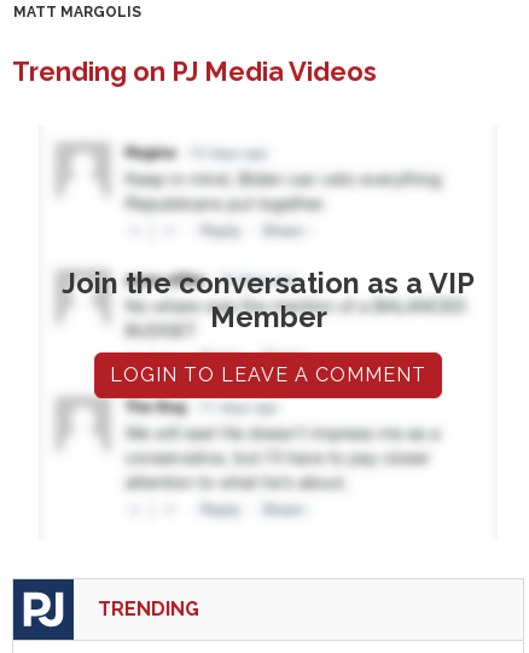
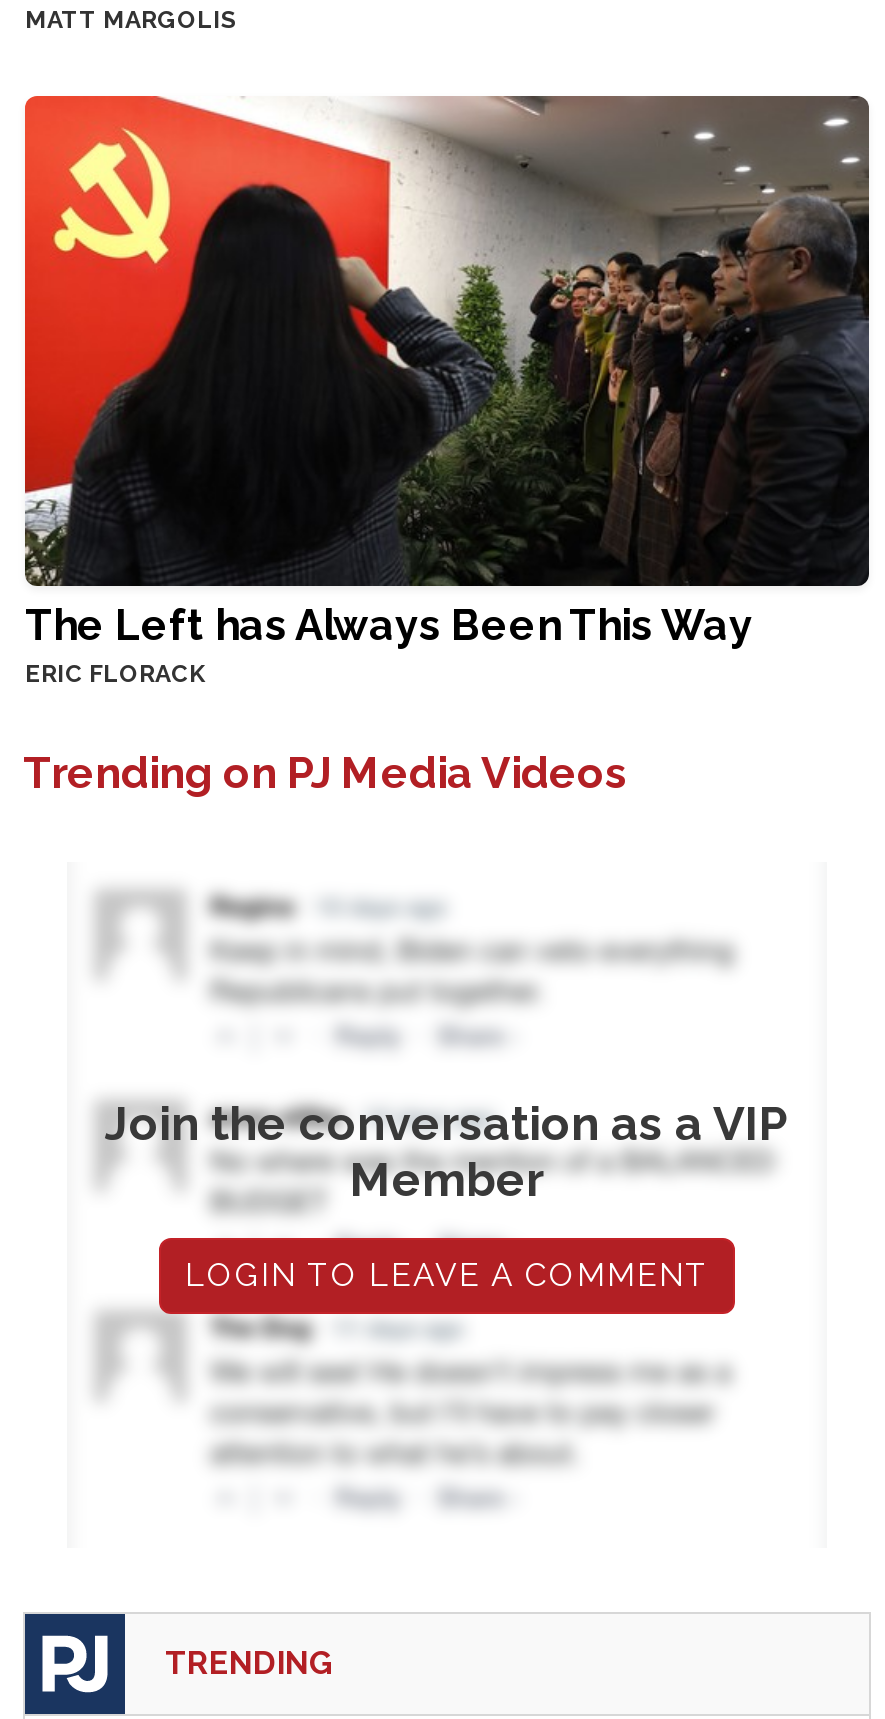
none -> [23,94,871,688] [image] | The Left has Always Been This Way | ERIC FLORACK

